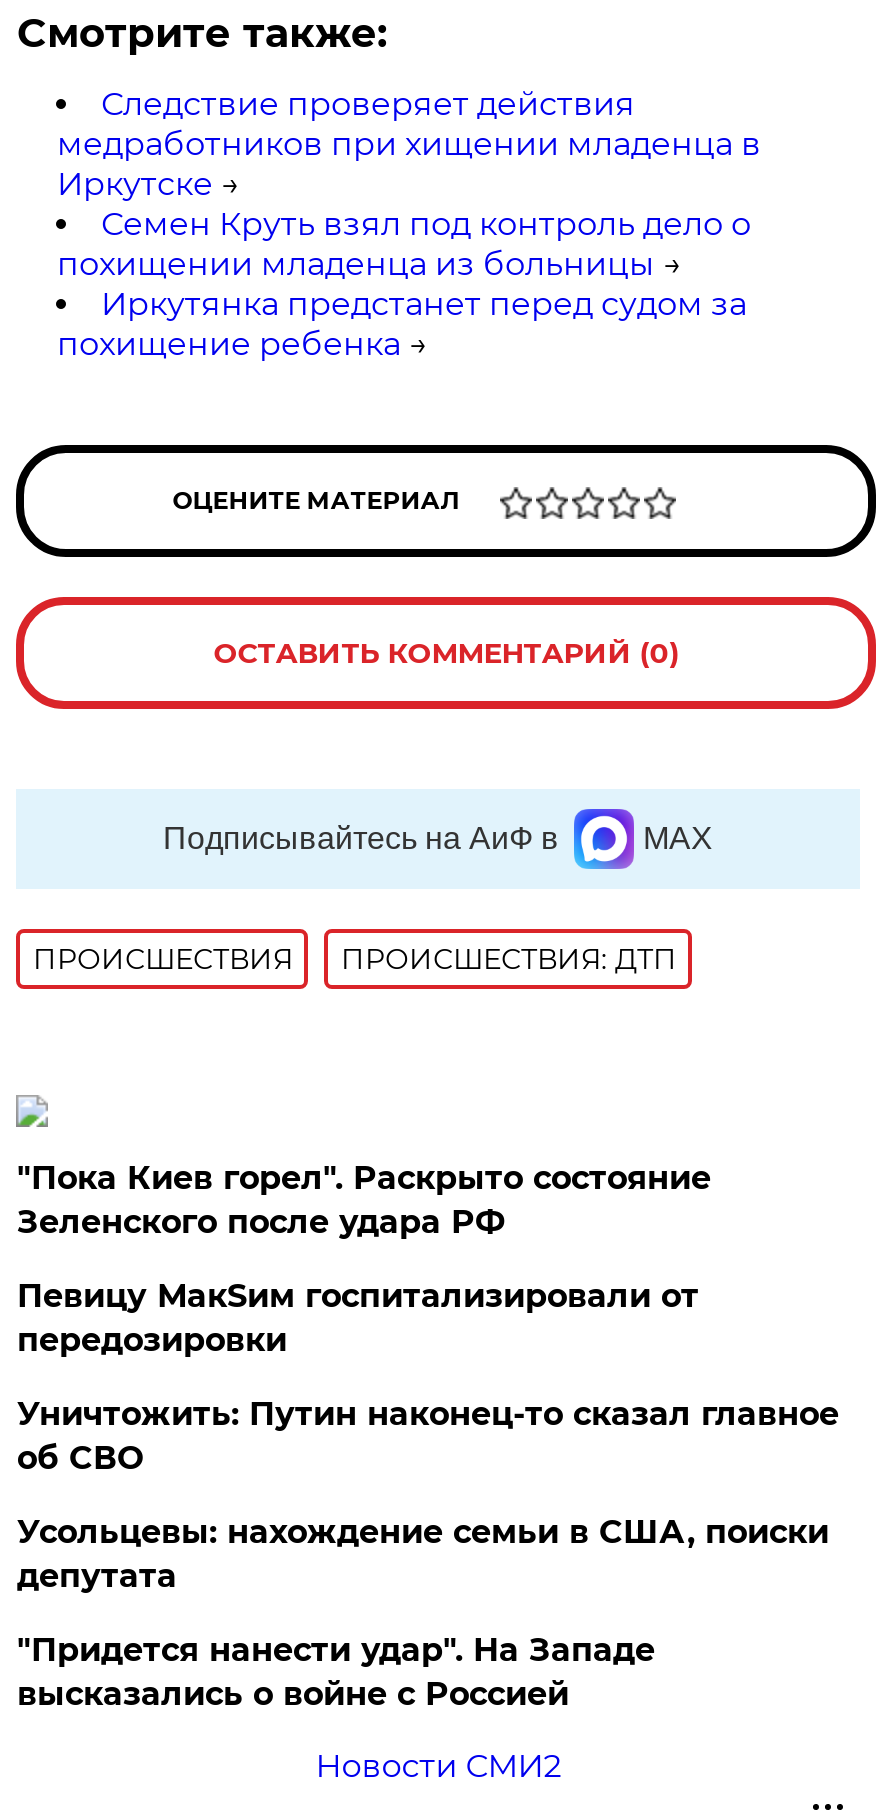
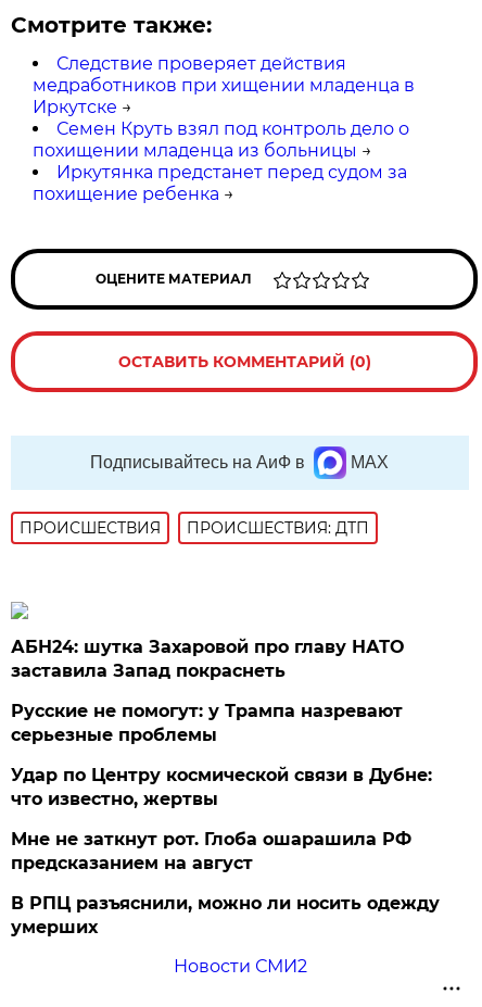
[17,1159,711,1241] "Пока Киев горел". Раскрыто состояние | Зеленского после удара РФ -> [11,637,404,681] АБН24: шутка Захаровой про главу НАТО | заставила Запад покраснеть
[17,1277,699,1359] Певицу МакSим госпитализировали от | передозировки -> [11,701,403,745] Русские не помогут: у Трампа назревают | серьезные проблемы
[17,1395,839,1477] Уничтожить: Путин наконец-то сказал главное | об СВО -> [11,765,432,809] Удар по Центру космической связи в Дубне: | что известно, жертвы
[17,1513,829,1595] Усольцевы: нахождение семьи в США, поиски | депутата -> [11,829,412,873] Мне не заткнут рот. Глоба ошарашила РФ | предсказанием на август
[17,1631,655,1713] "Придется нанести удар". На Западе | высказались о войне с Россией -> [11,893,440,937] В РПЦ разъяснили, можно ли носить одежду | умерших

